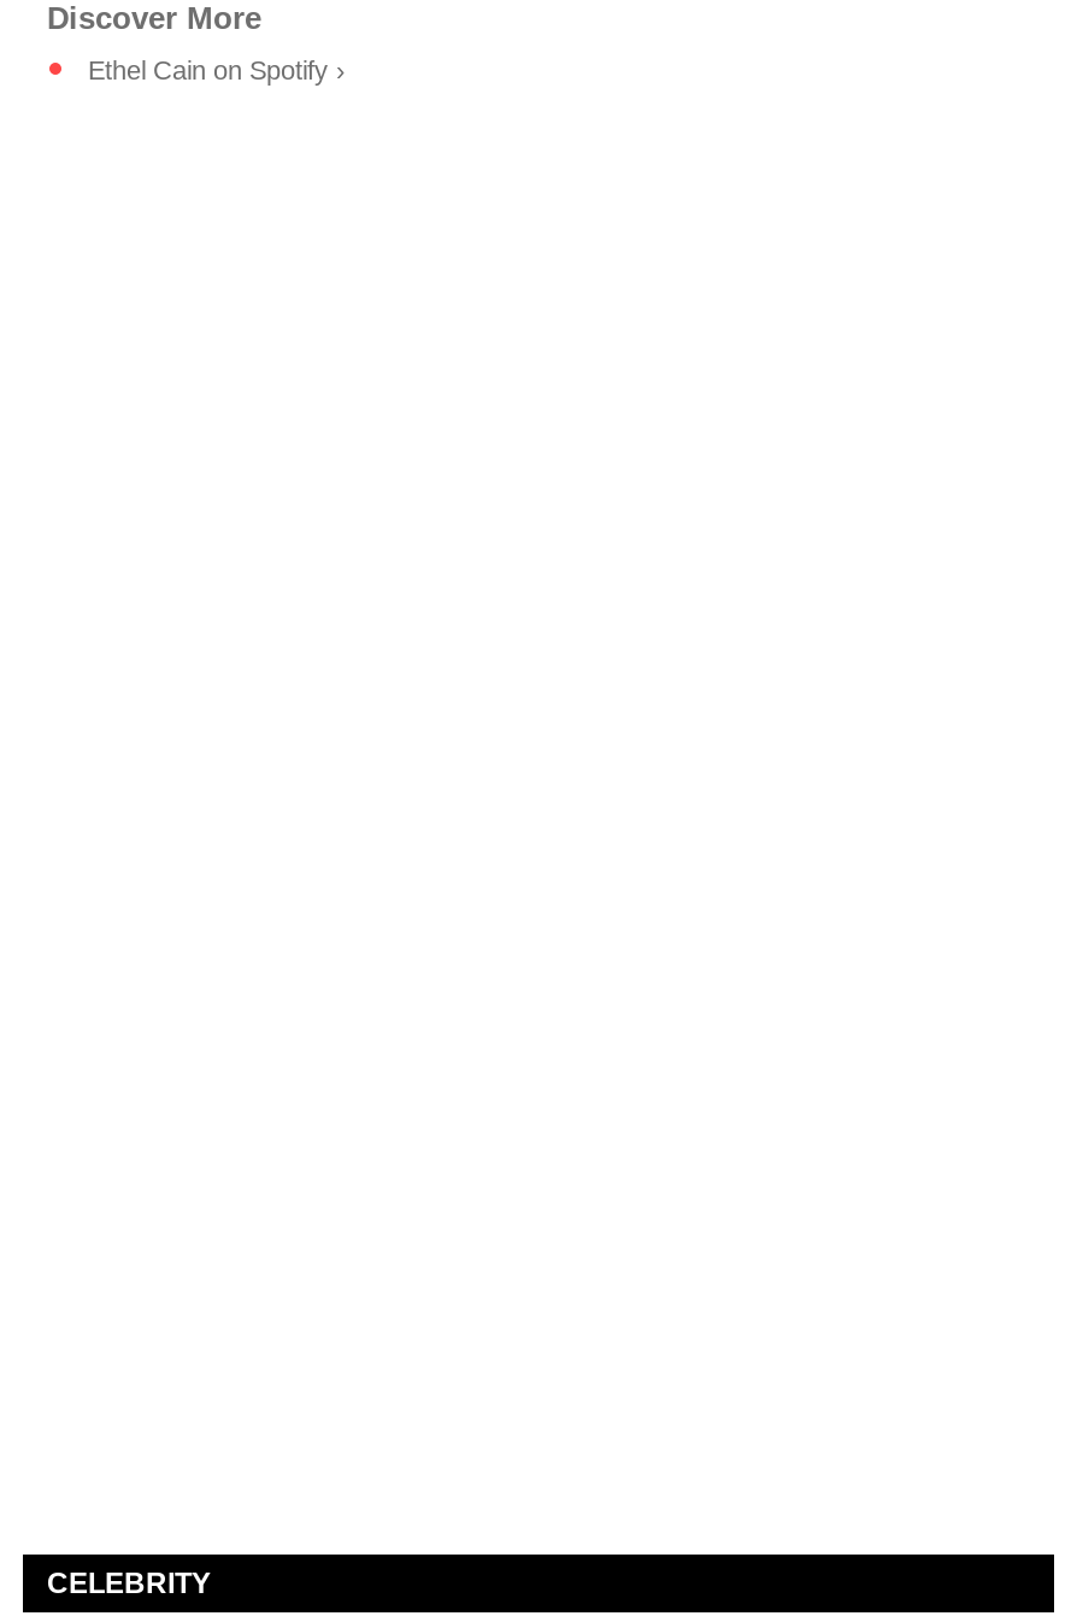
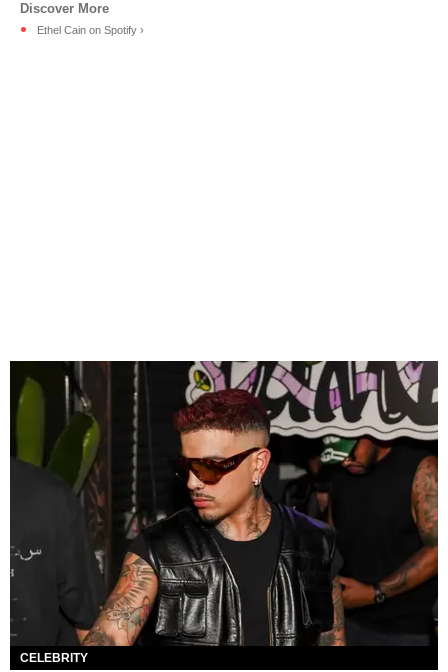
none -> [9,360,439,647] [image]

